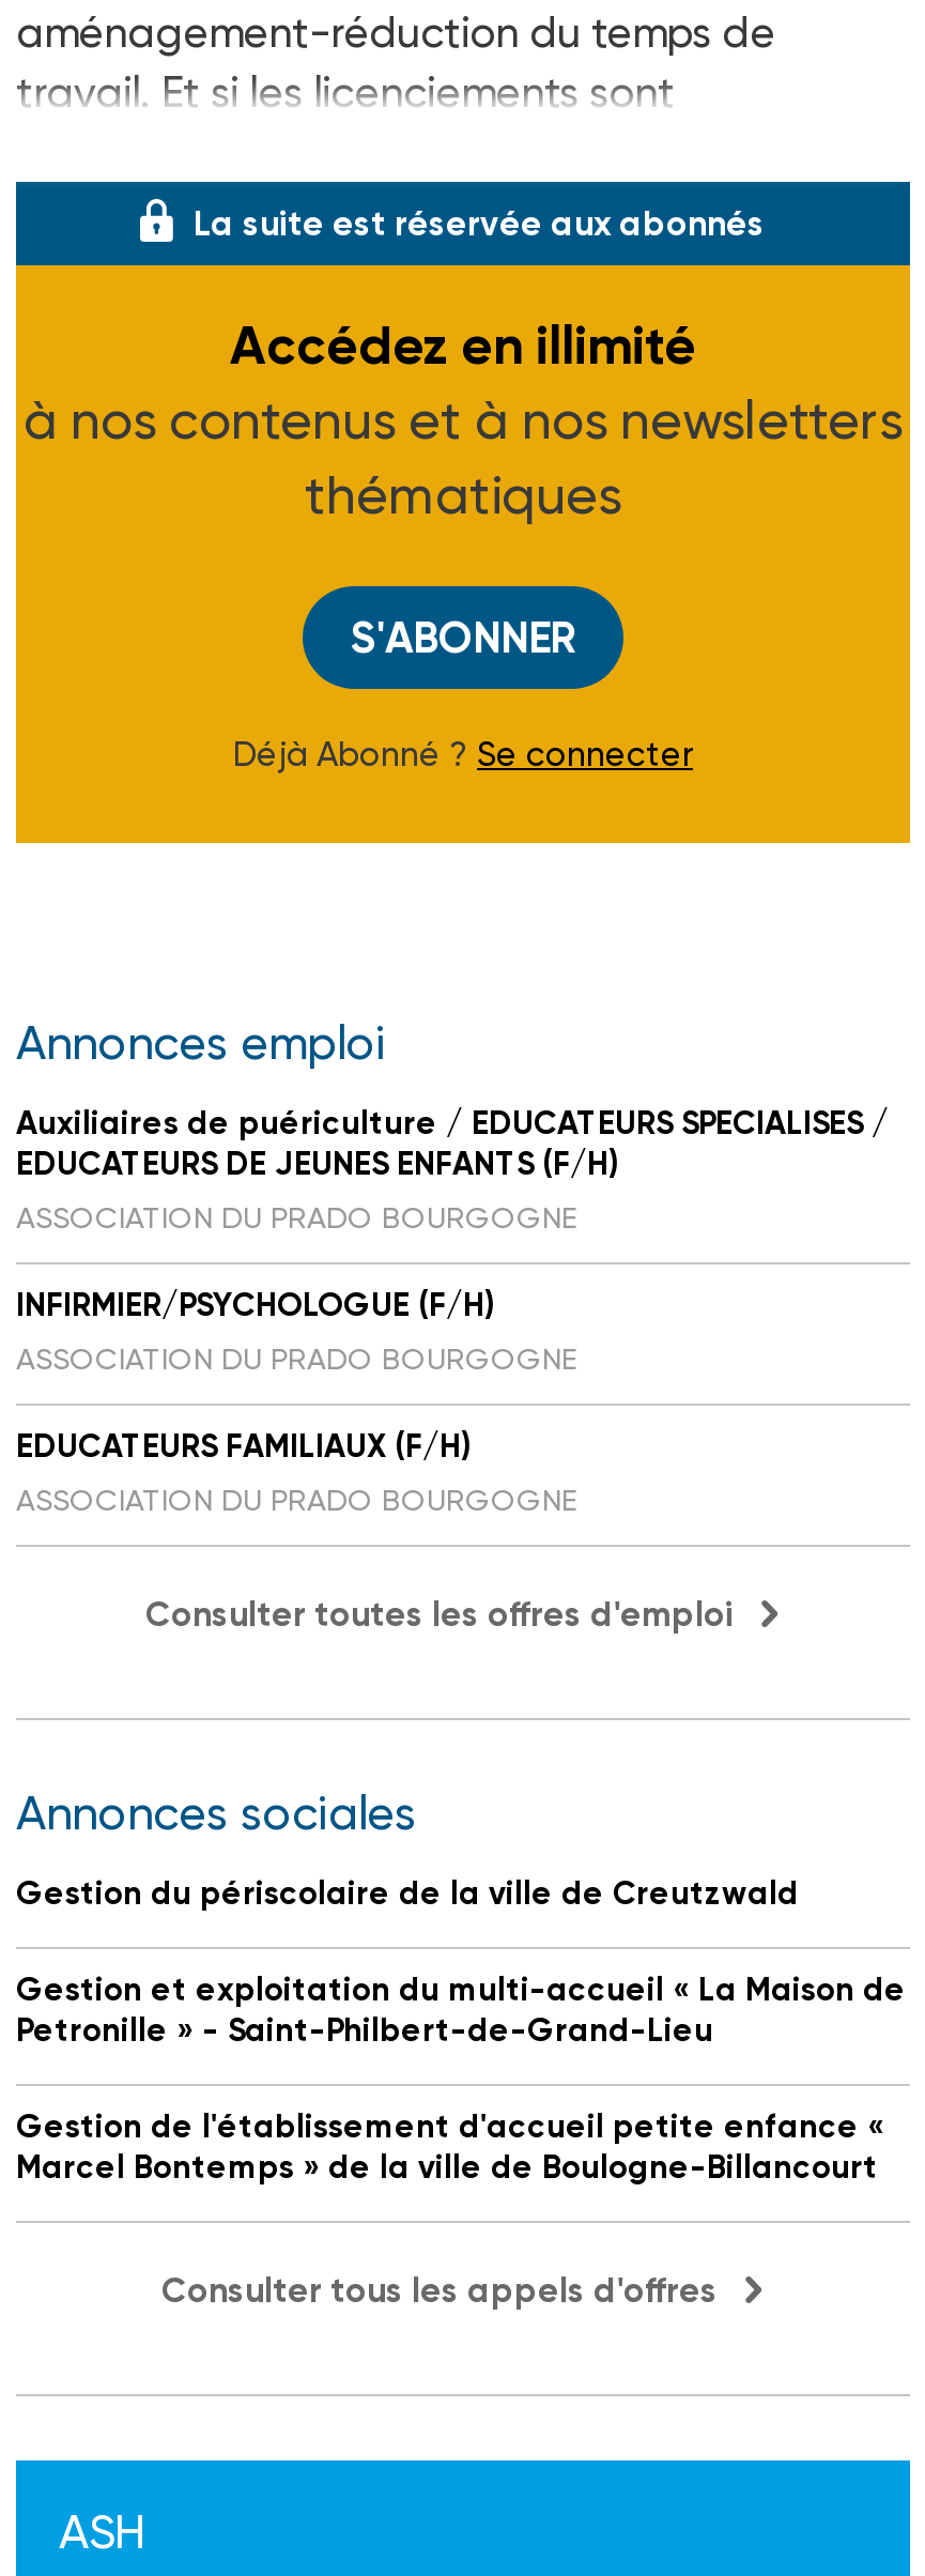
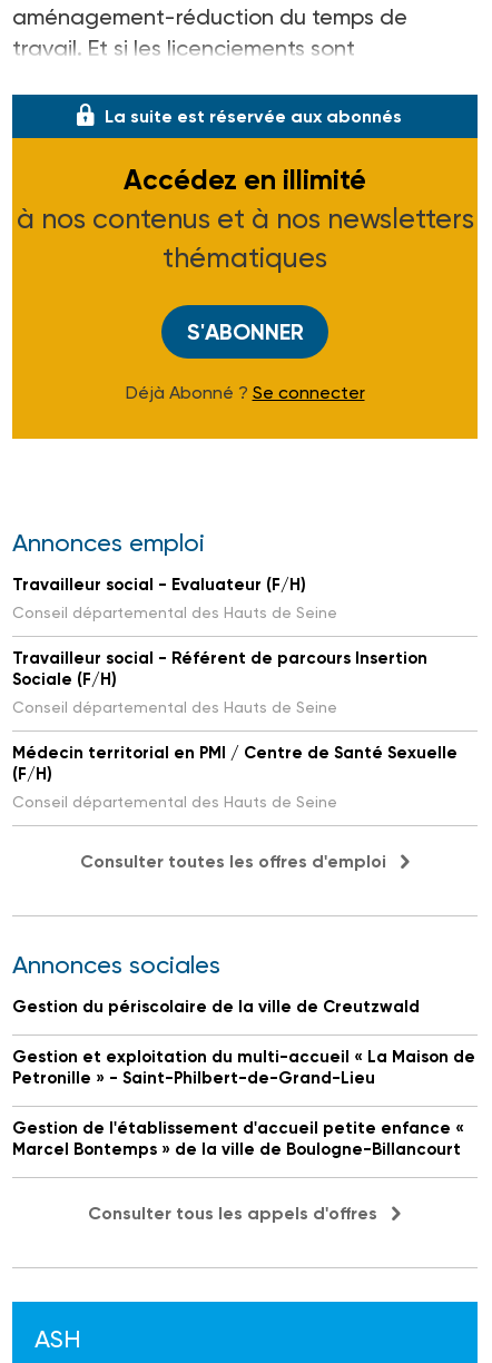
[16,1104,889,1235] Auxiliaires de puériculture / EDUCATEURS SPECIALISES / | EDUCATEURS DE JEUNES ENFANTS (F/H) | ASSOCIATION DU PRADO BOURGOGNE -> [12,575,337,621] Travailleur social - Evaluateur (F/H) | Conseil départemental des Hauts de Seine
[16,1286,576,1376] INFIRMIER/PSYCHOLOGUE (F/H) | ASSOCIATION DU PRADO BOURGOGNE -> [12,648,427,716] Travailleur social - Référent de parcours Insertion | Sociale (F/H) | Conseil départemental des Hauts de Seine
[16,1427,576,1517] EDUCATEURS FAMILIAUX (F/H) | ASSOCIATION DU PRADO BOURGOGNE -> [12,743,457,811] Médecin territorial en PMI / Centre de Santé Sexuelle | (F/H) | Conseil départemental des Hauts de Seine

